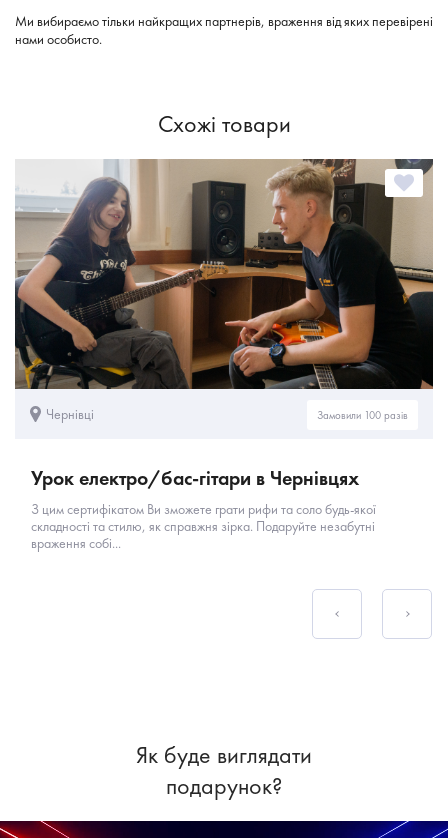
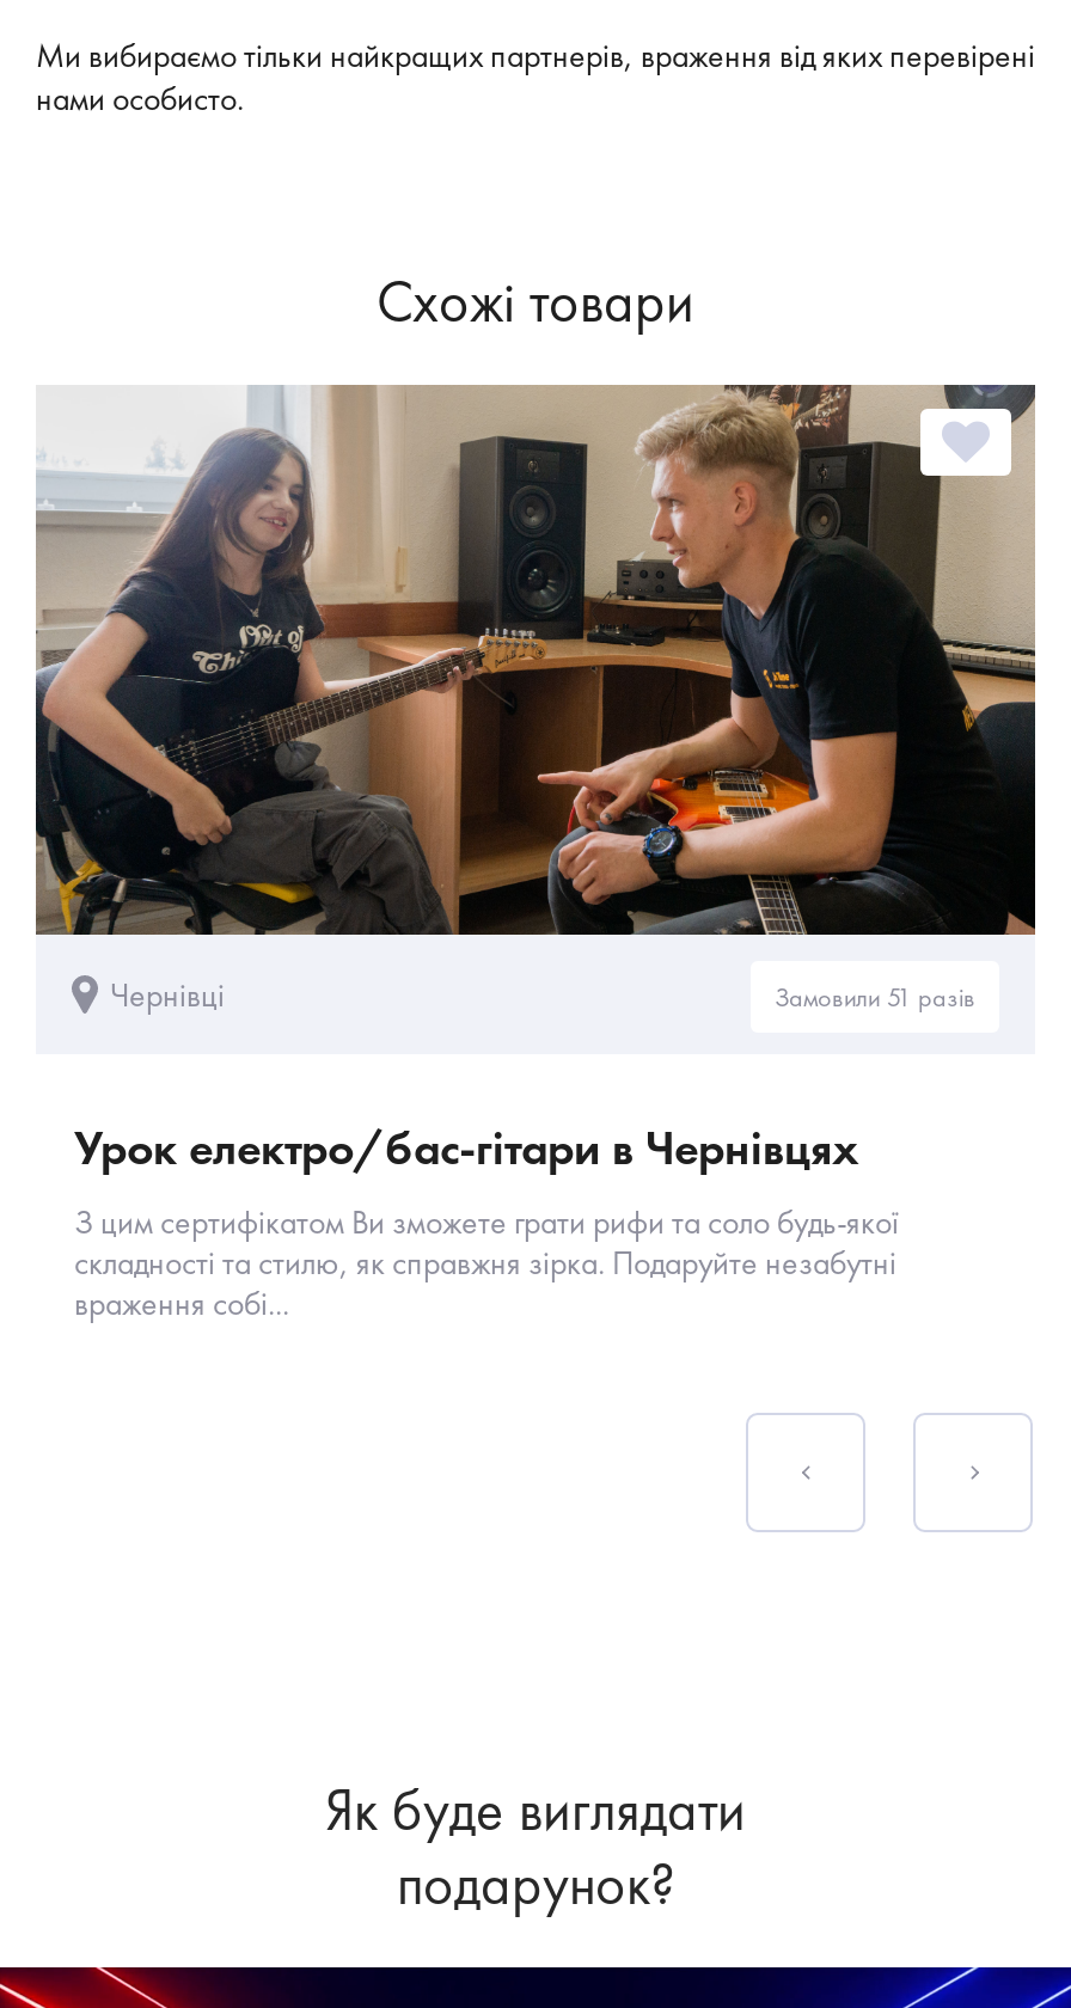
[317,408,408,422] Замовили 100 разів -> [775,980,975,1014] Замовили 51 разів

